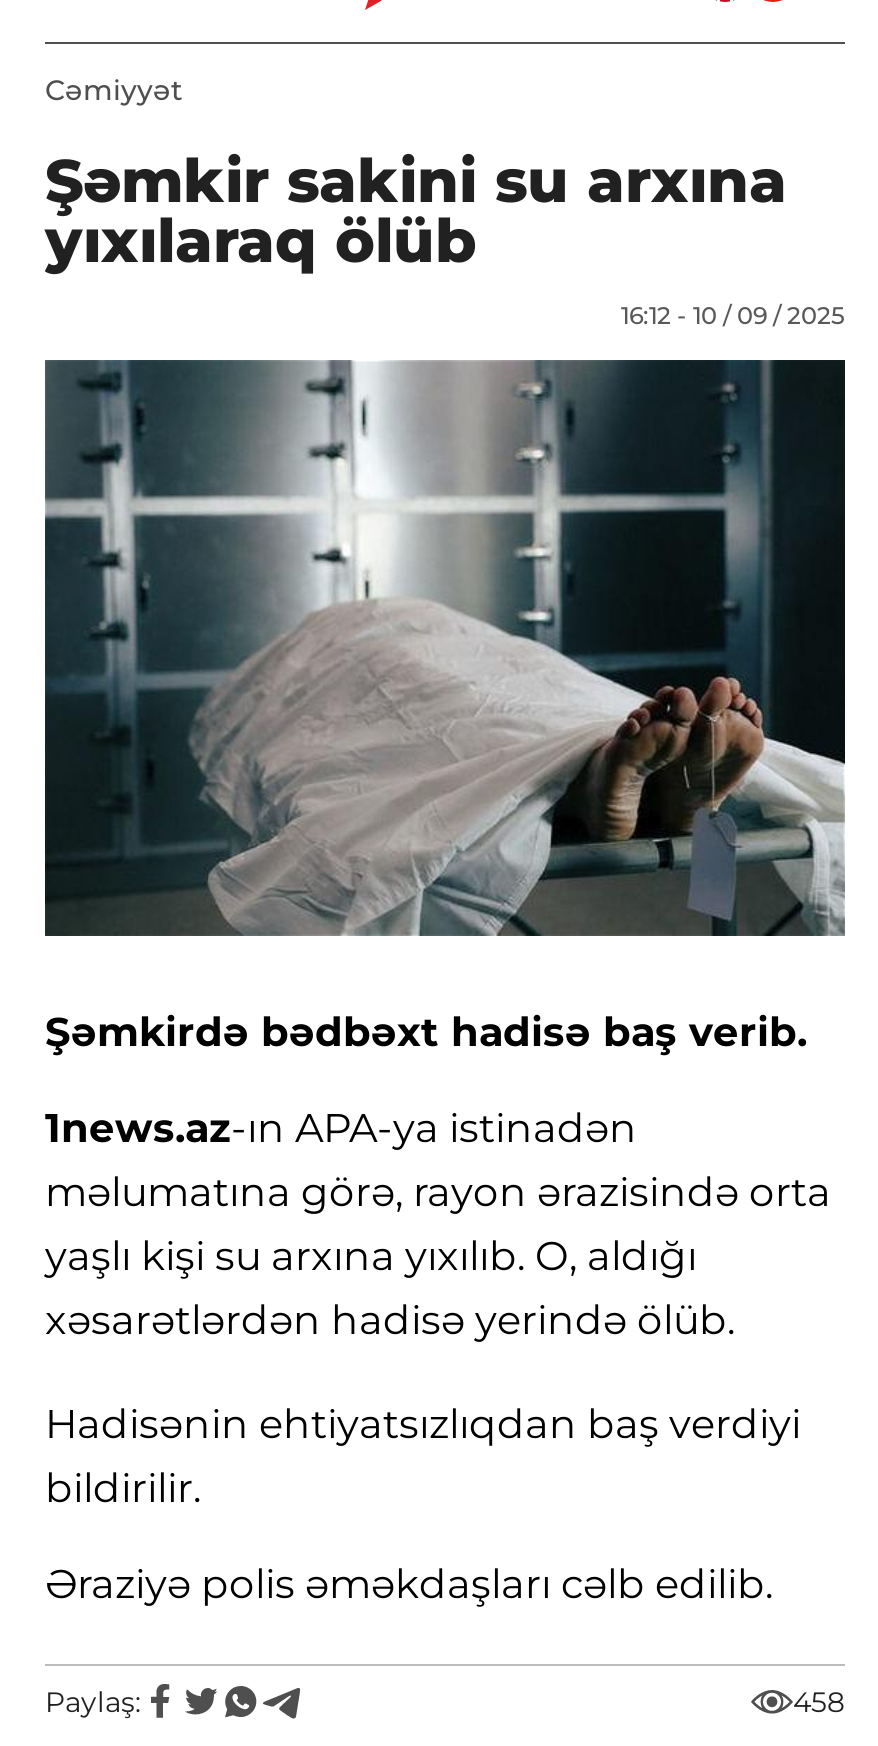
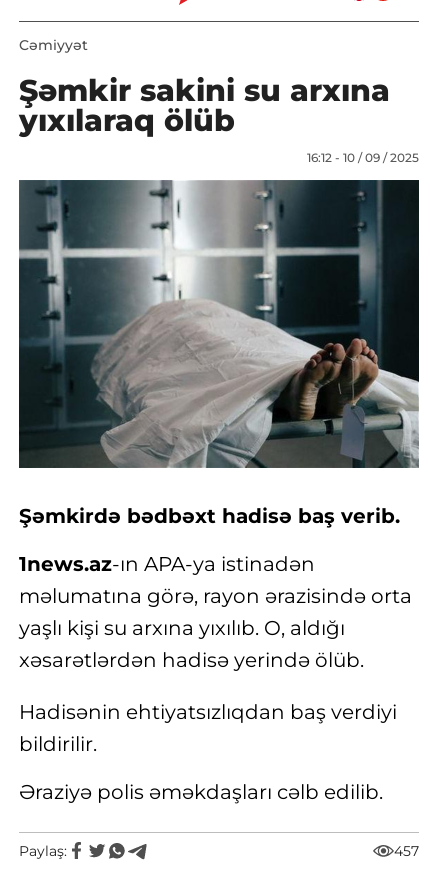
[793,1684,845,1720] 458 -> [394,842,419,860] 457

